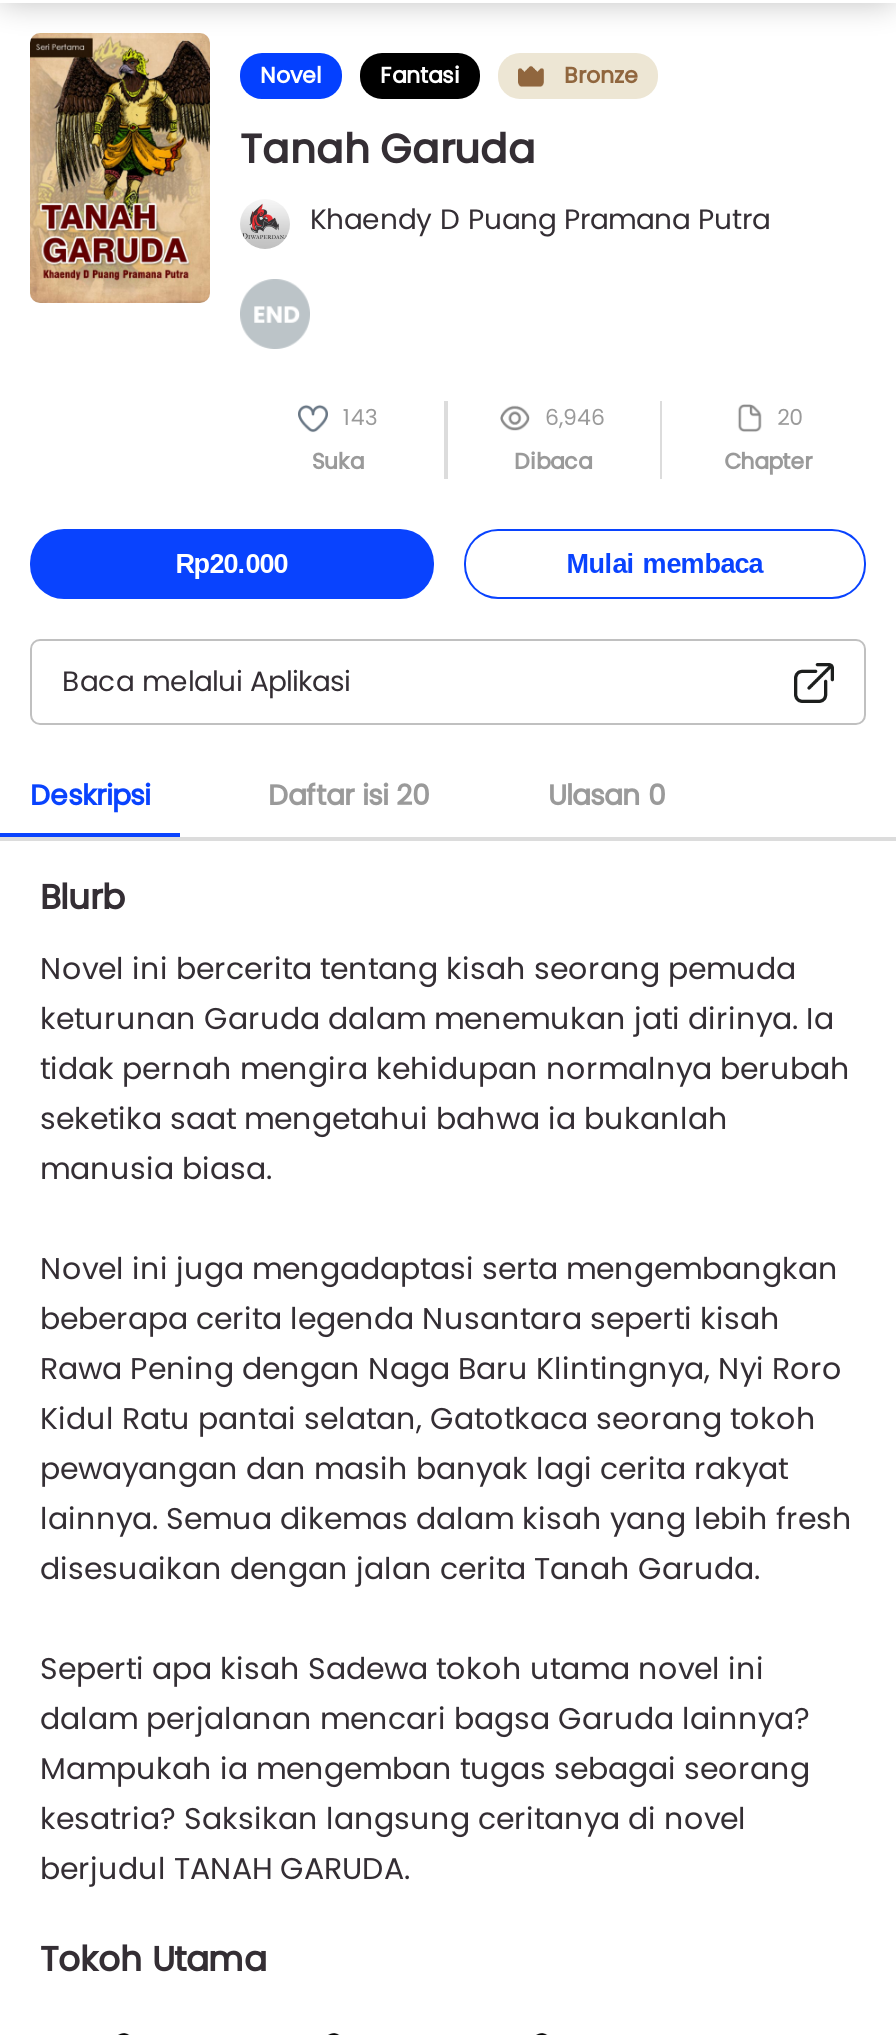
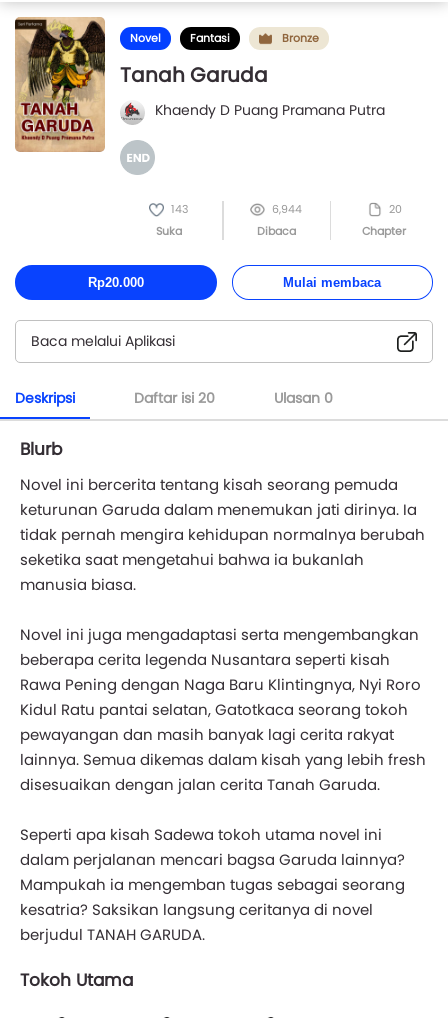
[545,401,605,433] 6,946 -> [272,201,302,217] 6,944

